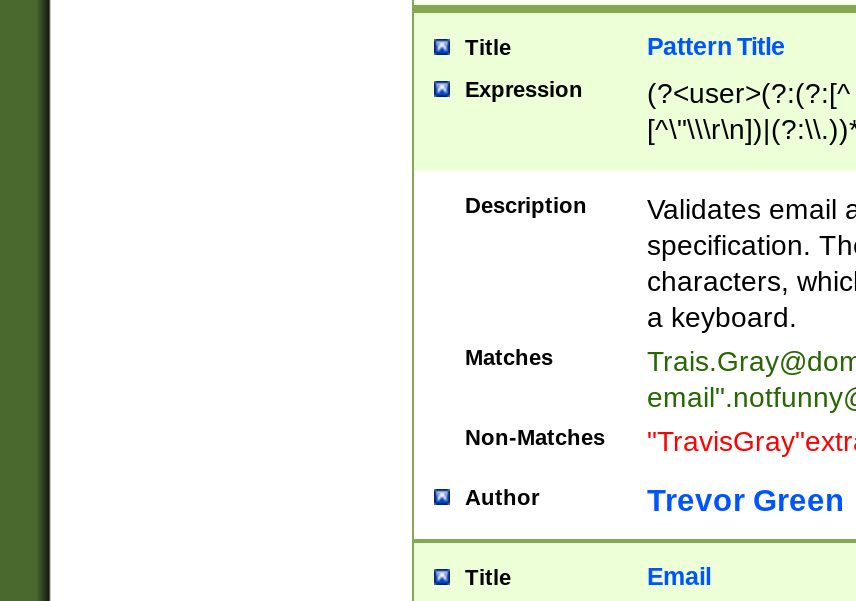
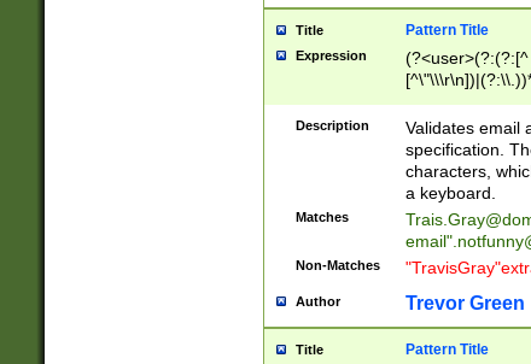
[647,563,711,591] Email -> [405,341,488,358] Pattern Title

